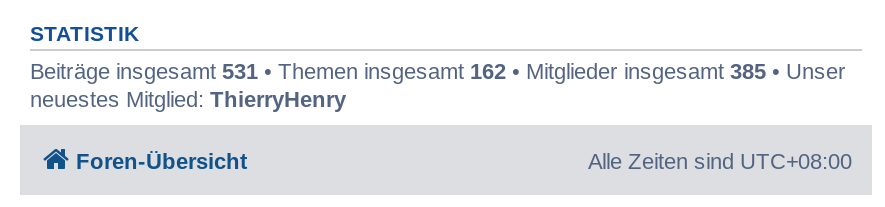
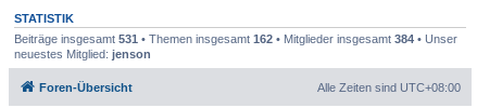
[30,59,846,83] Beiträge insgesamt 531 • Themen insgesamt 162 • Mitglieder insgesamt 385 • Unser -> [14,32,457,45] Beiträge insgesamt 531 • Themen insgesamt 162 • Mitglieder insgesamt 384 • Unser
[30,87,346,111] neuestes Mitglied: ThierryHenry -> [14,48,151,60] neuestes Mitglied: jenson

